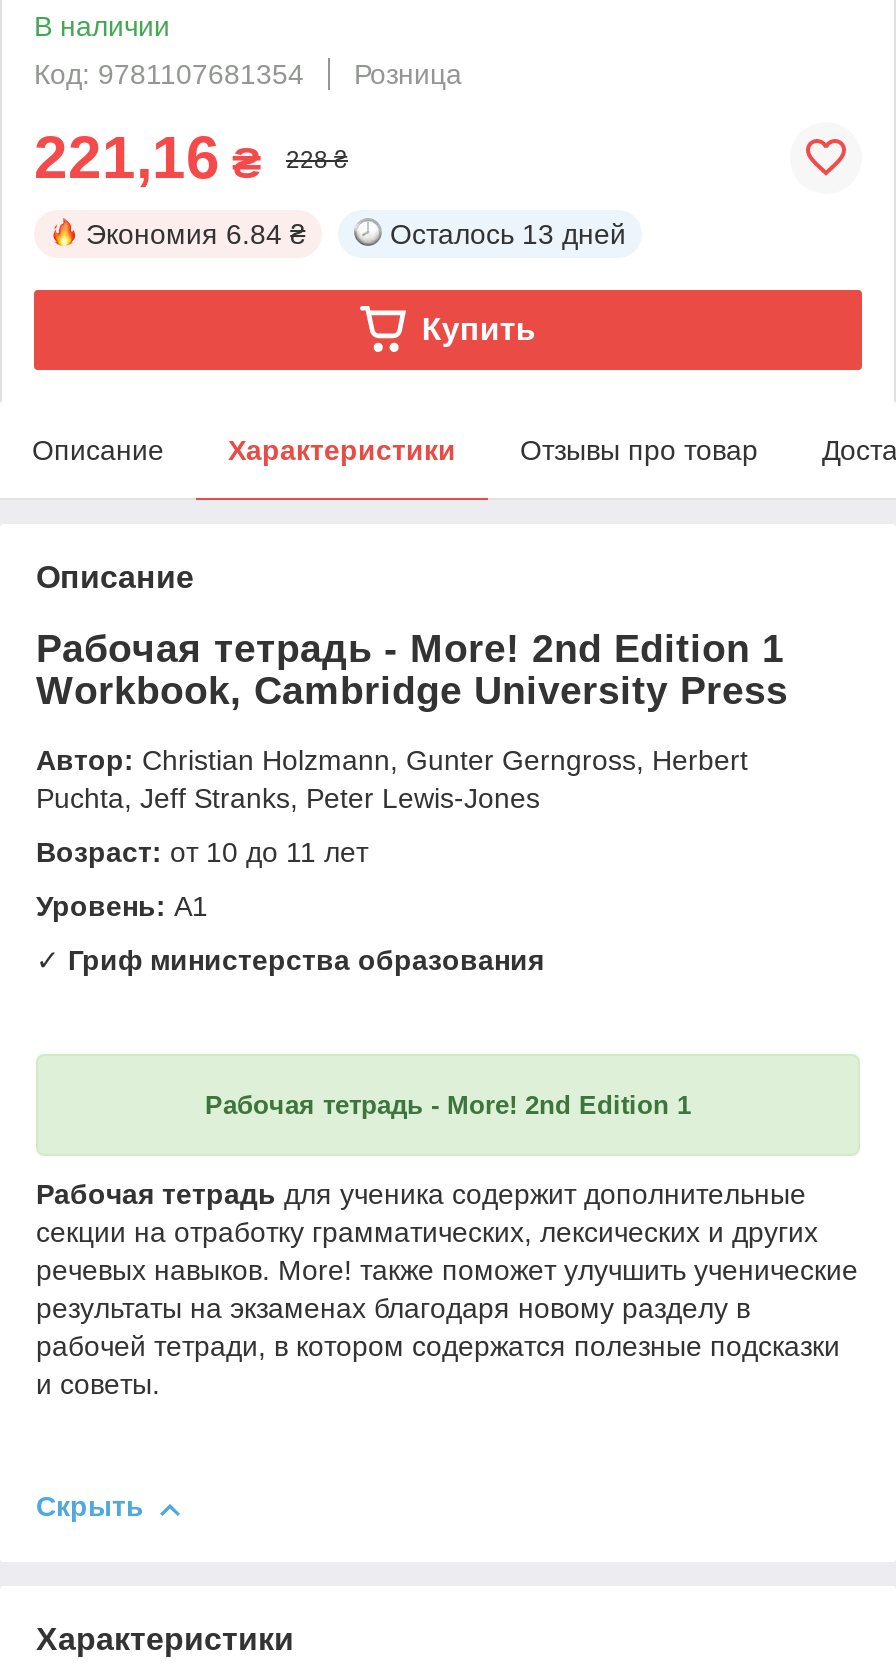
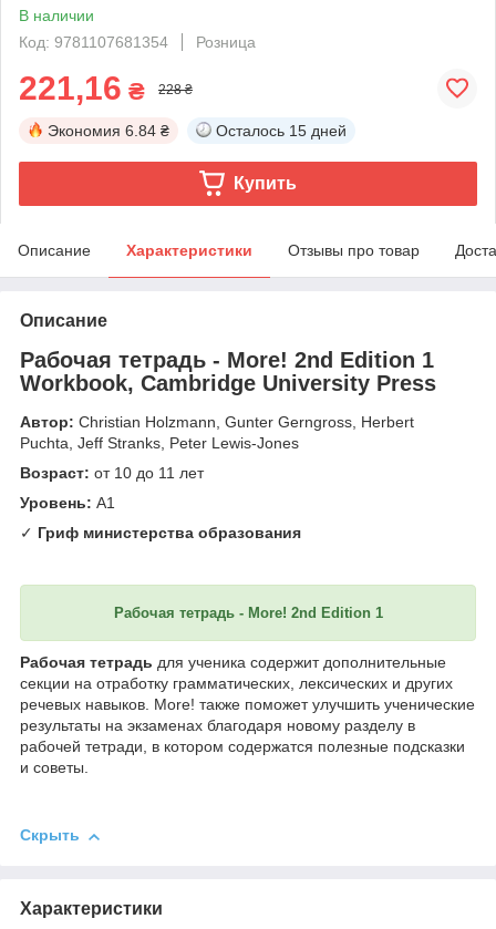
[390,218,626,250] Осталось 13 дней -> [216,122,347,139] Осталось 15 дней

